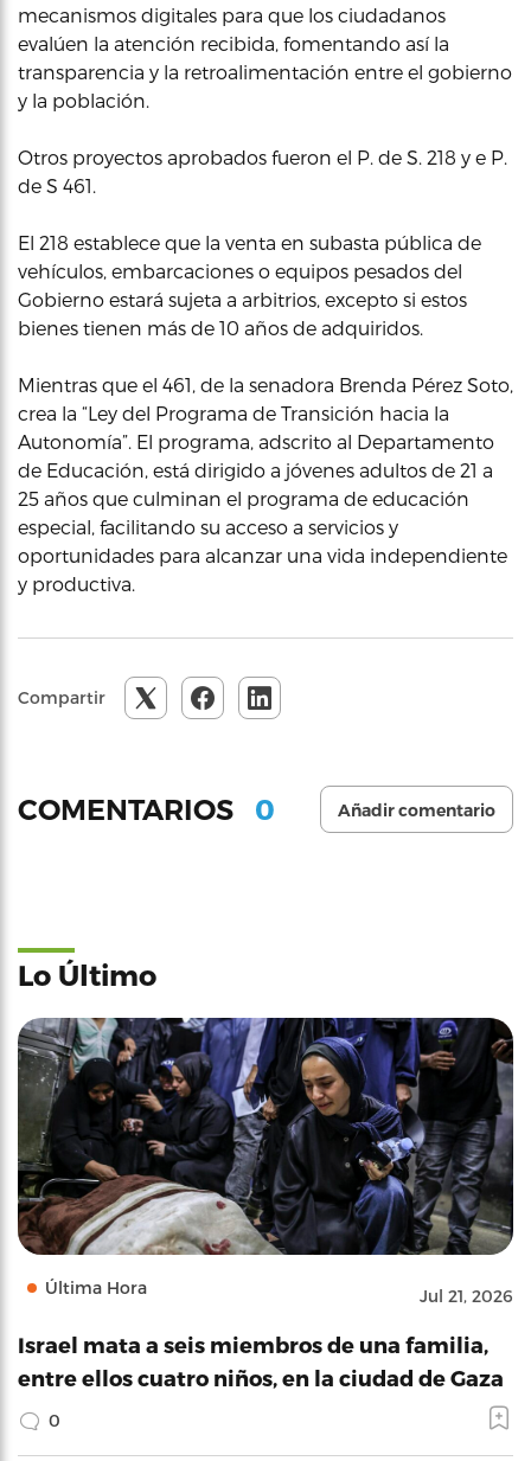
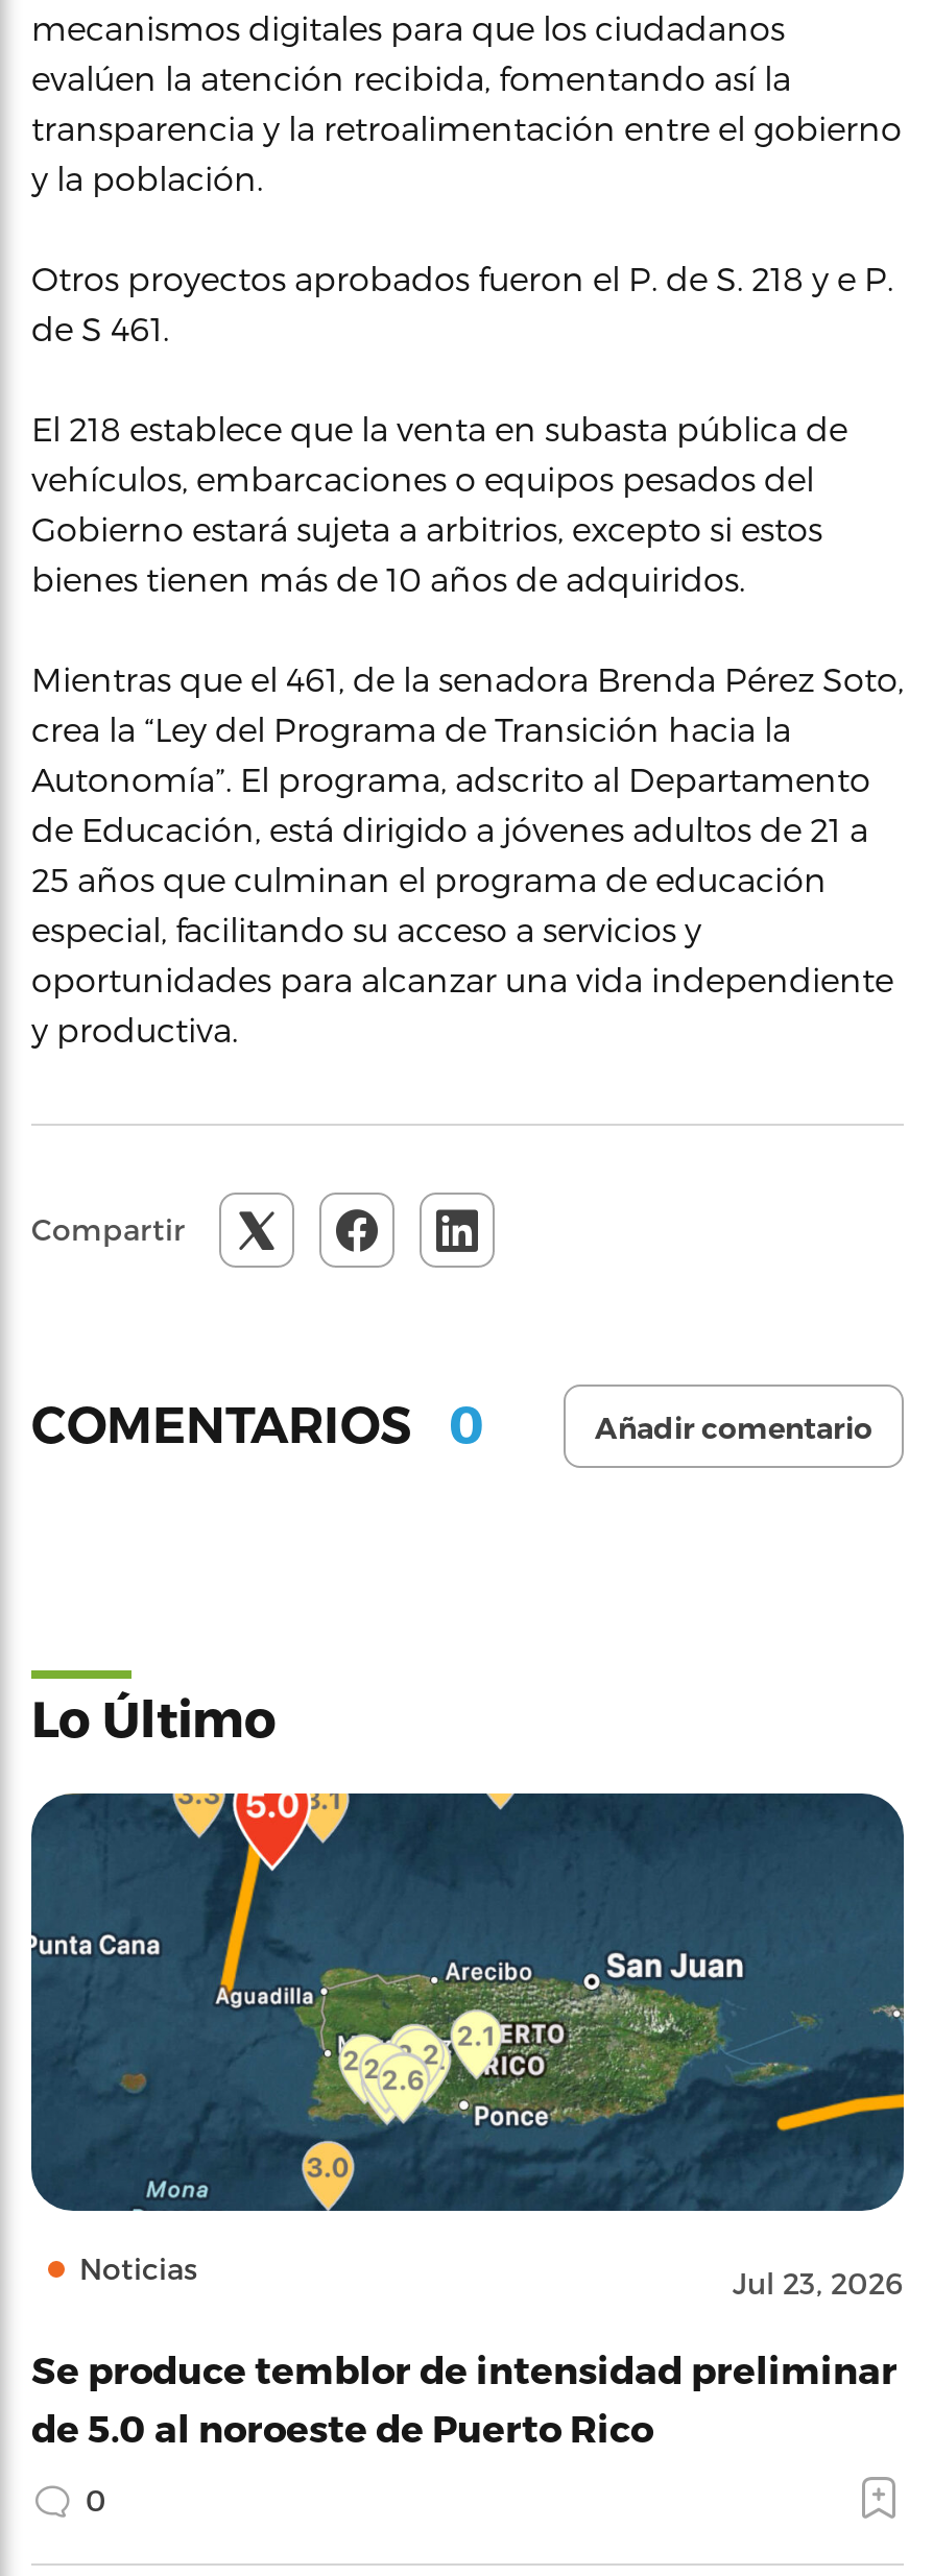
[18,1017,514,1306] [image] | Última Hora | Jul 21, 2026 -> [29,1790,906,2300] [image] | Noticias | Jul 23, 2026
[18,1332,504,1390] Israel mata a seis miembros de una familia, | entre ellos cuatro niños, en la ciudad de Gaza -> [31,2345,898,2448] Se produce temblor de intensidad preliminar | de 5.0 al noroeste de Puerto Rico

